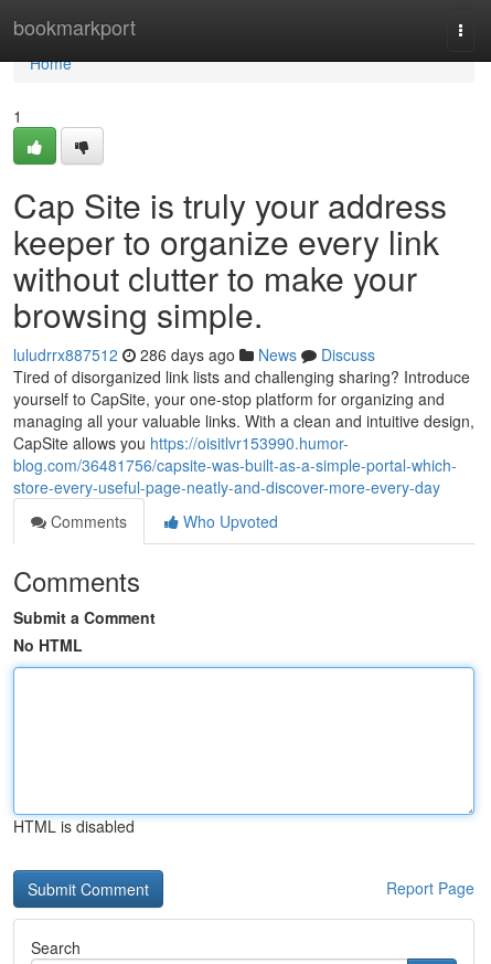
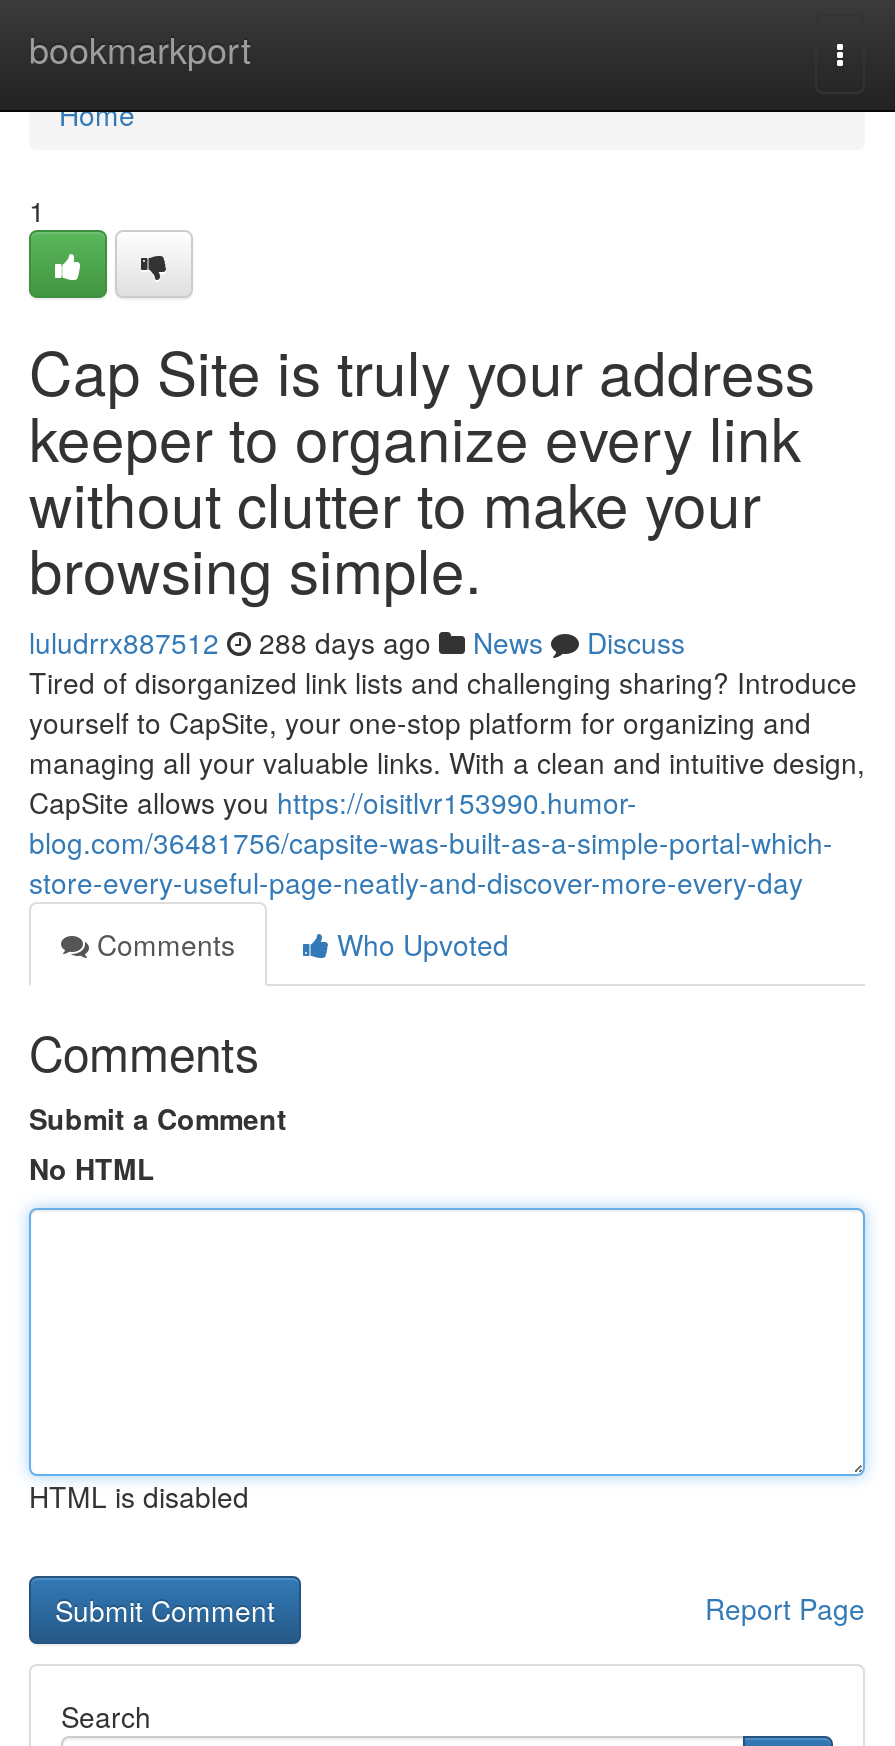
[13,343,375,366] luludrrx887512 286 days ago News Discuss -> [29,622,685,662] luludrrx887512 288 days ago News Discuss

